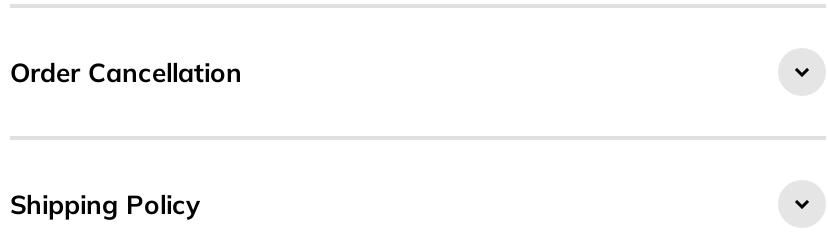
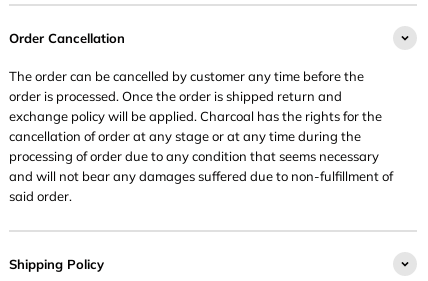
none -> [9,68,393,204] The order can be cancelled by customer any time before the | order is processed. Once the order is shipped return and | exchange policy will be applied. Charcoal has the rights for the | cancellation of order at any stage or at any time during the | processing of order due to any condition that seems necessary | and will not bear any damages suffered due to non-fulfillment of | said order.

